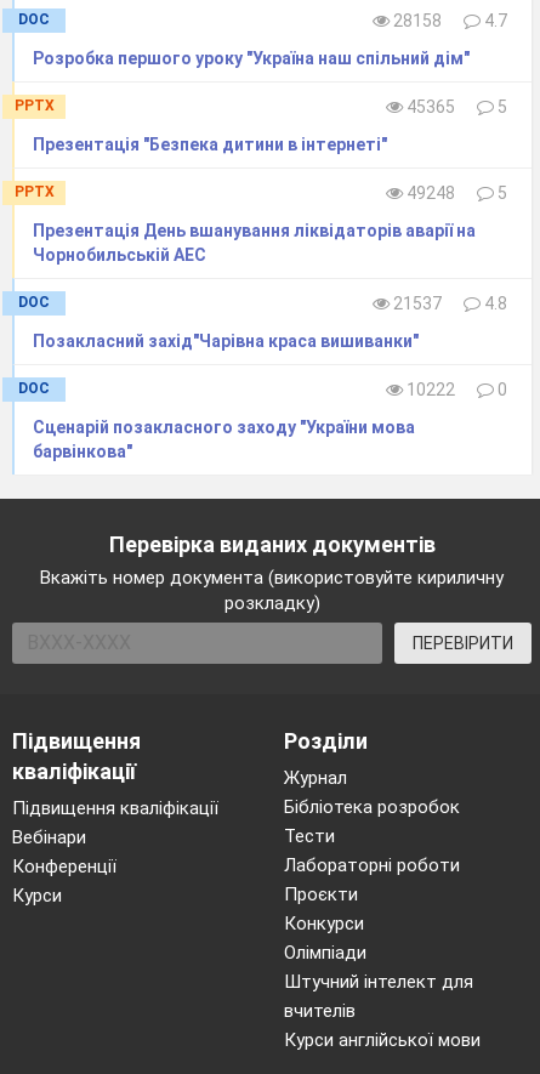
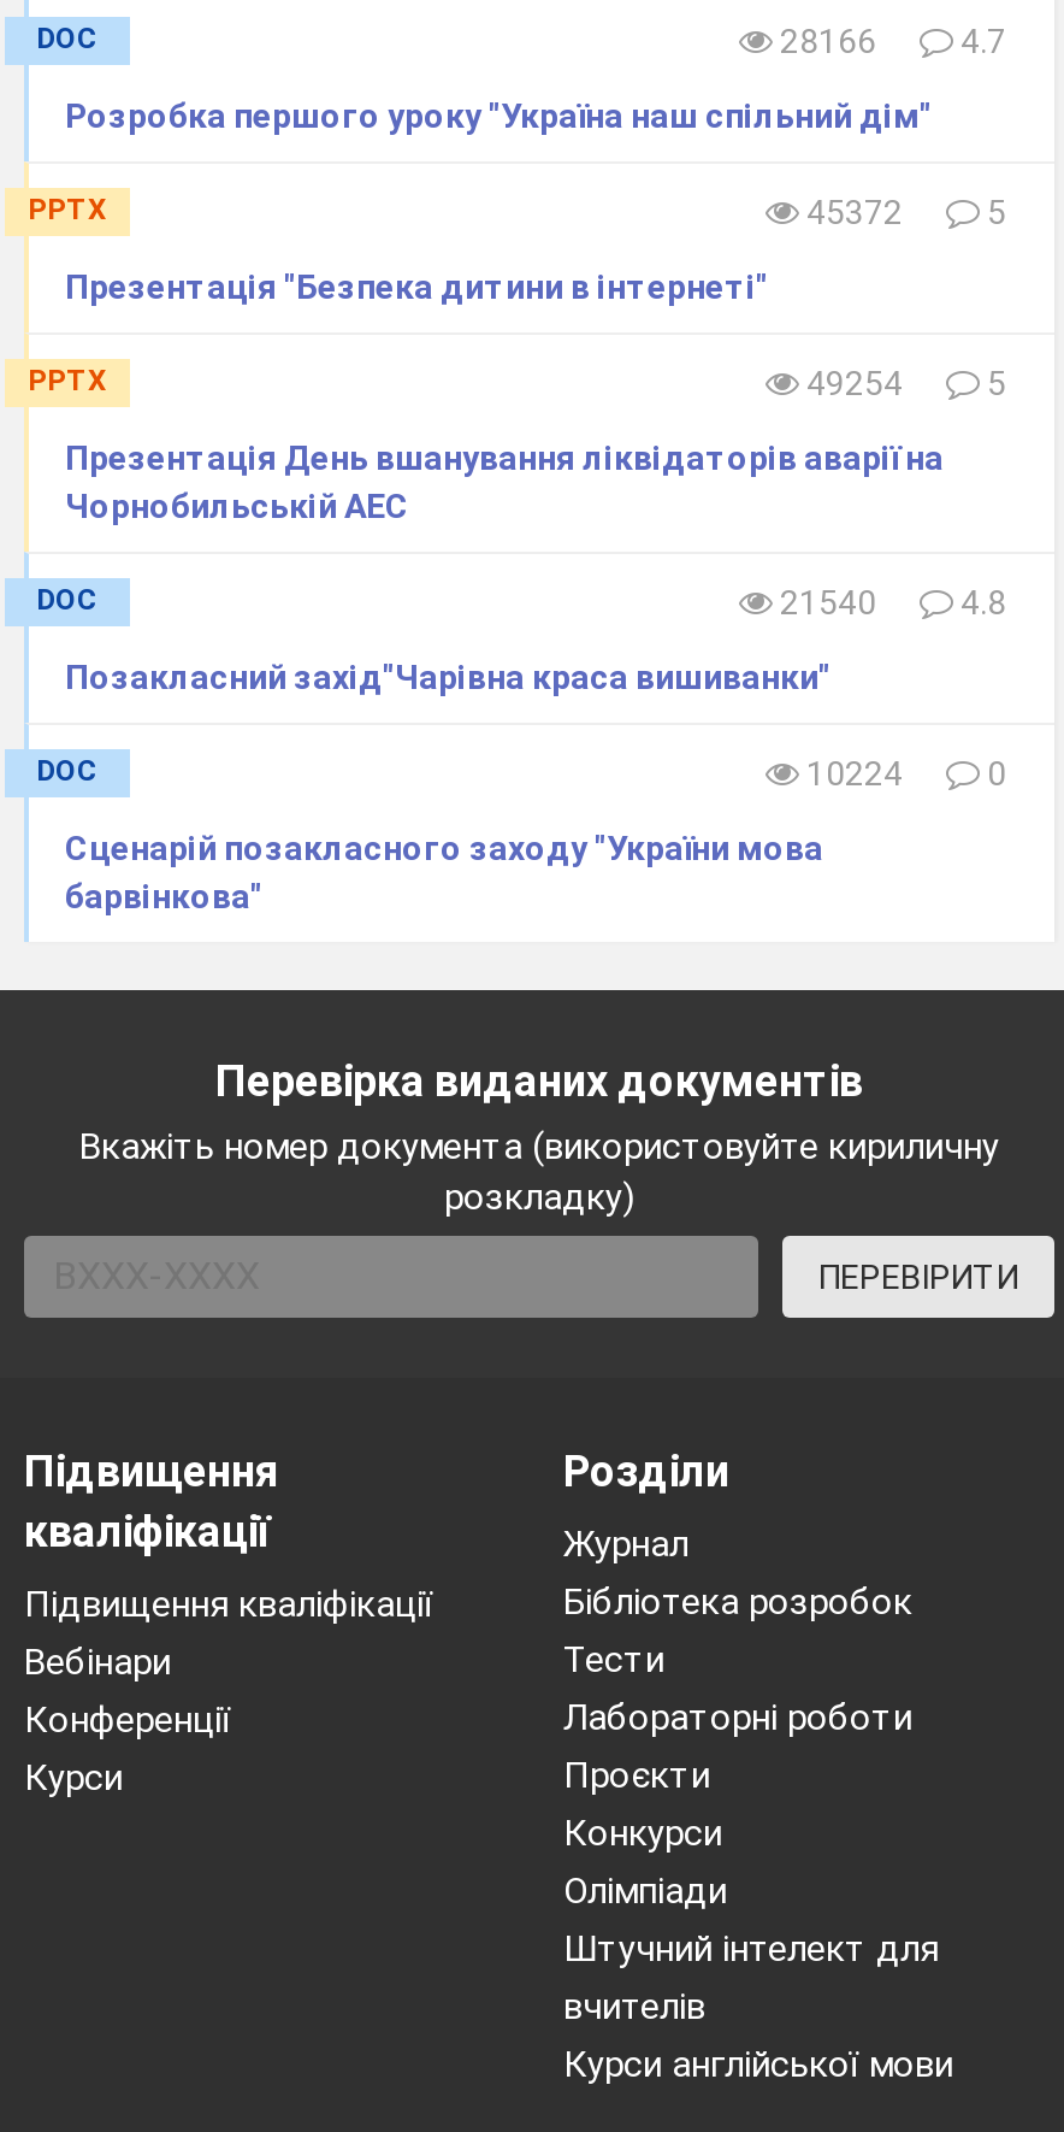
[390,11,442,30] 28158 -> [773,21,876,60] 28166
[403,97,507,116] 45365 5 -> [799,192,1006,231] 45372 5
[403,183,507,203] 49248 5 -> [799,364,1006,402] 49254 5
[390,294,442,313] 21537 -> [773,583,876,621] 21540
[403,380,507,399] 10222 0 -> [799,754,1006,792] 10224 0

